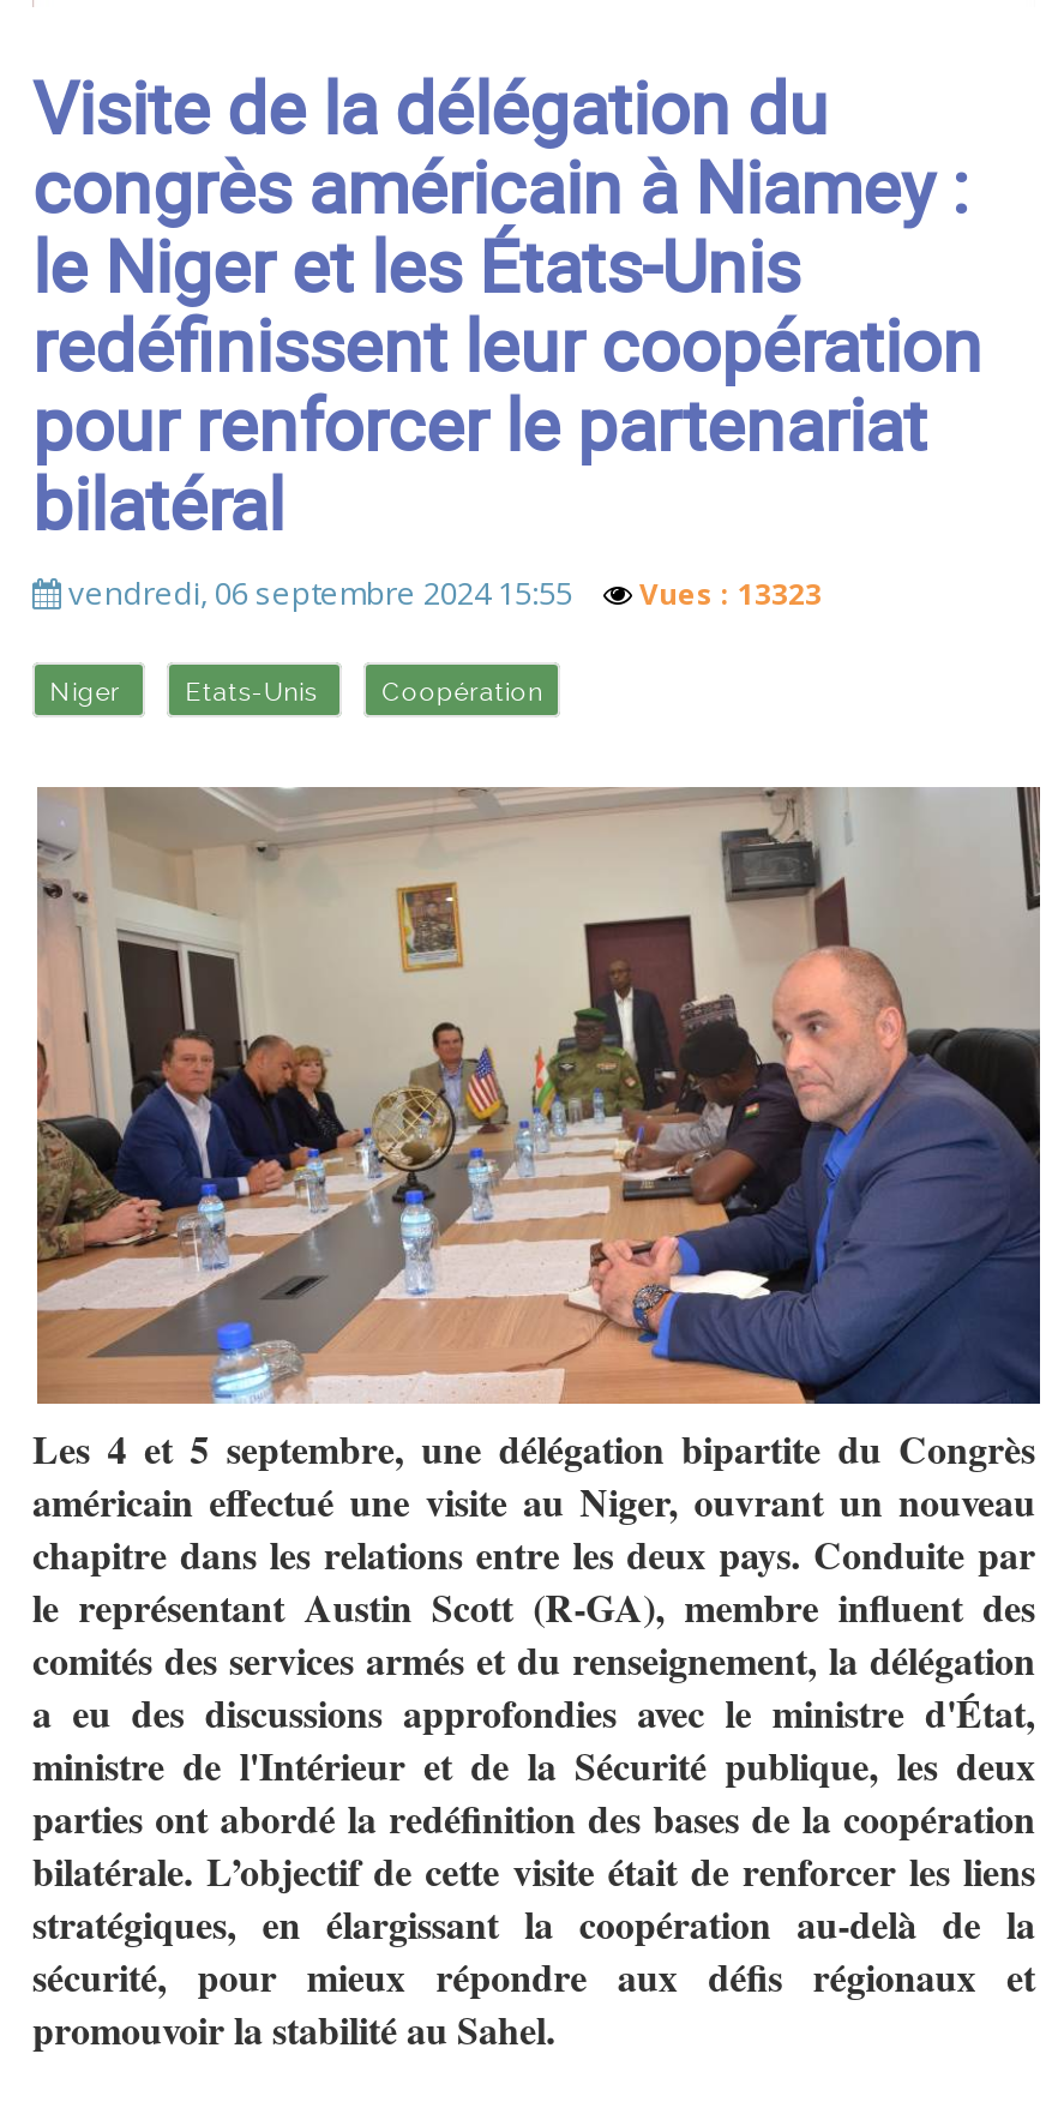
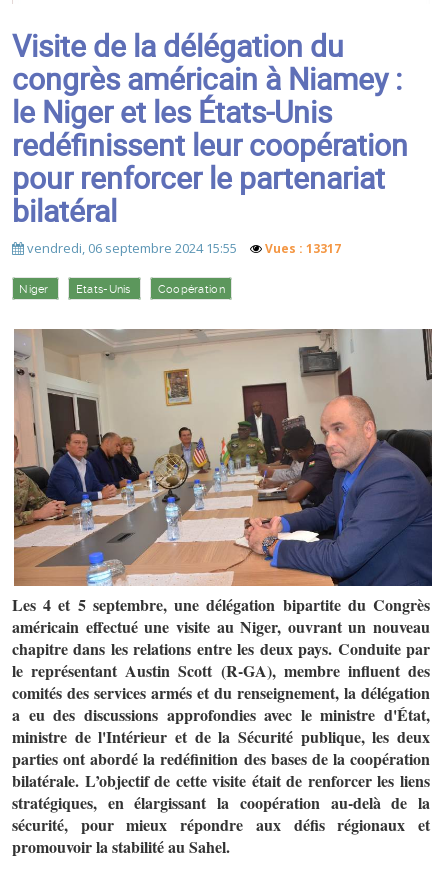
[68,571,822,614] vendredi, 06 septembre 2024 15:55 Vues : 13323 -> [27,239,341,257] vendredi, 06 septembre 2024 15:55 Vues : 13317

